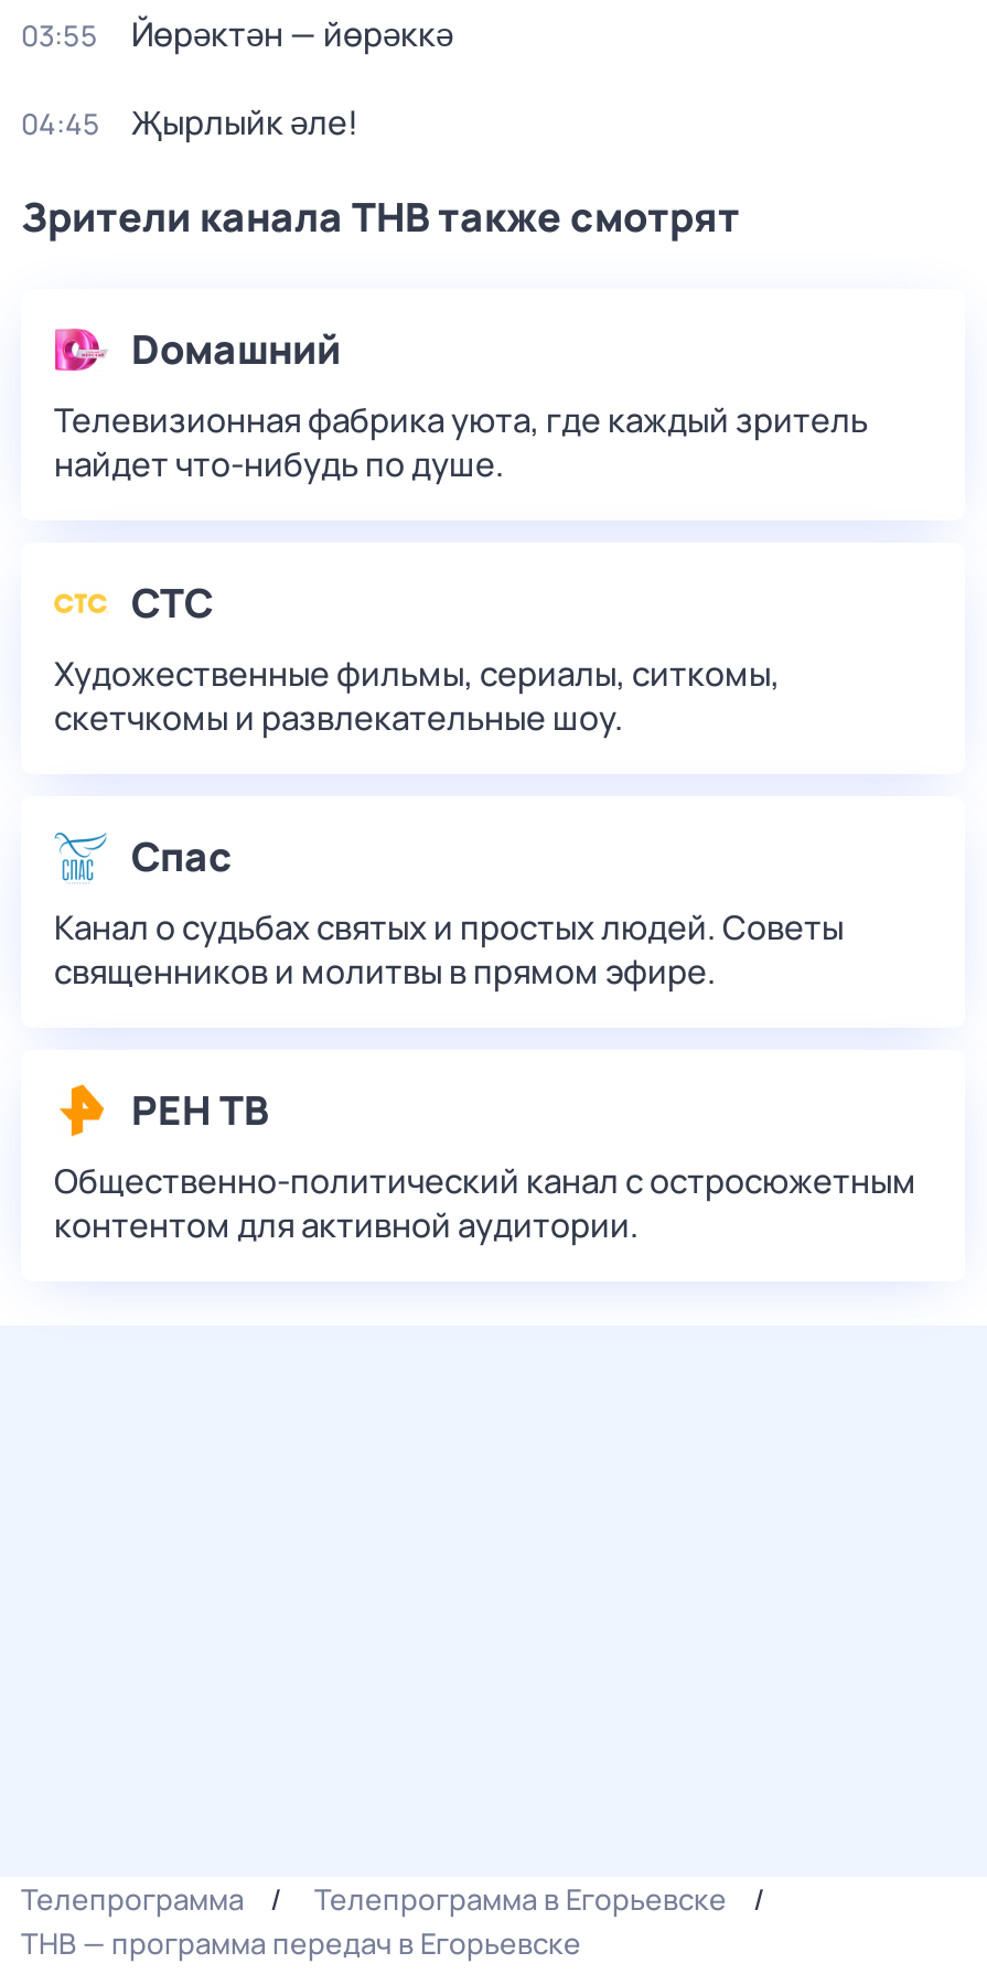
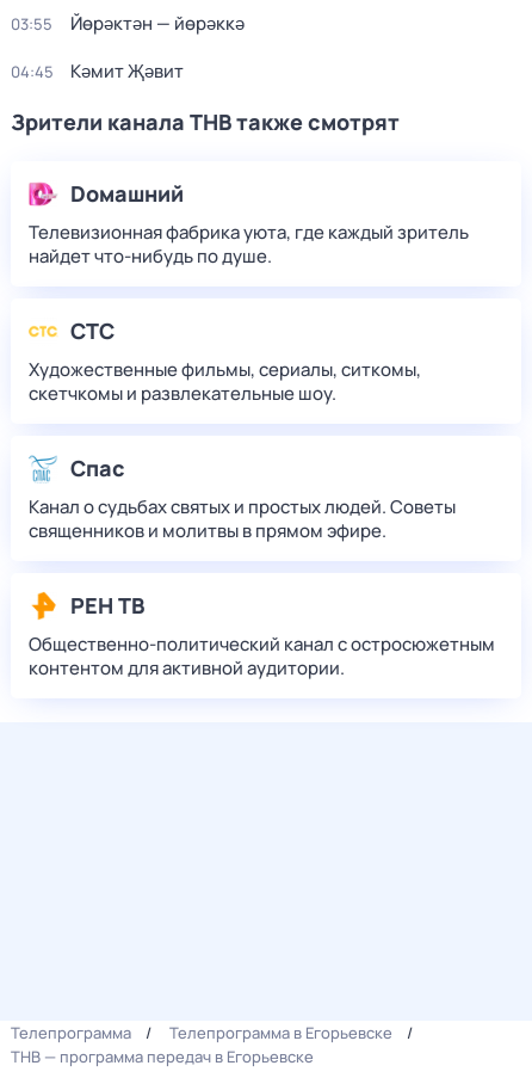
[131,99,358,146] Җырлыйк әле! -> [70,58,184,84] Кәмит Җәвит

